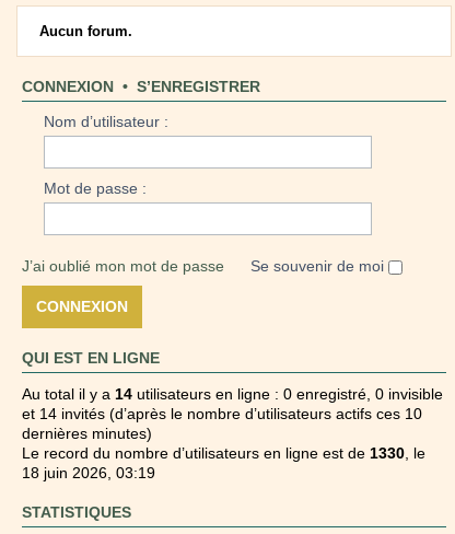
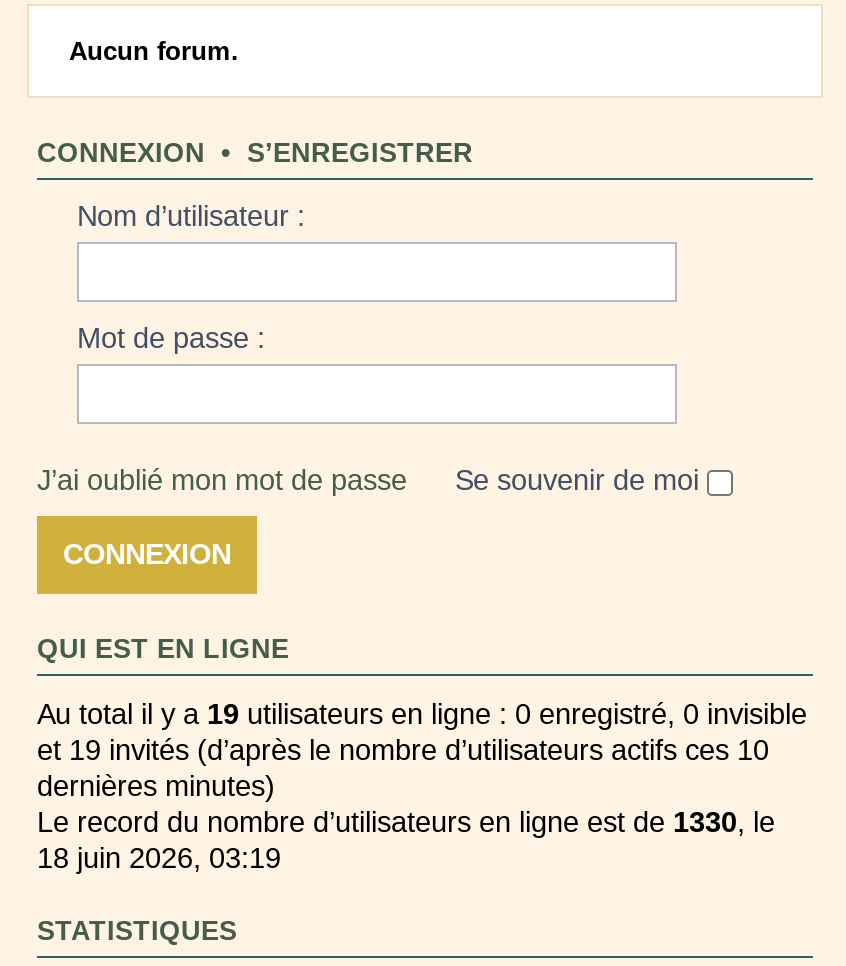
[22,385,443,403] Au total il y a 14 utilisateurs en ligne : 0 enregistré, 0 invisible -> [37,698,807,730] Au total il y a 19 utilisateurs en ligne : 0 enregistré, 0 invisible
[22,405,422,422] et 14 invités (d’après le nombre d’utilisateurs actifs ces 10 -> [37,734,769,766] et 19 invités (d’après le nombre d’utilisateurs actifs ces 10

